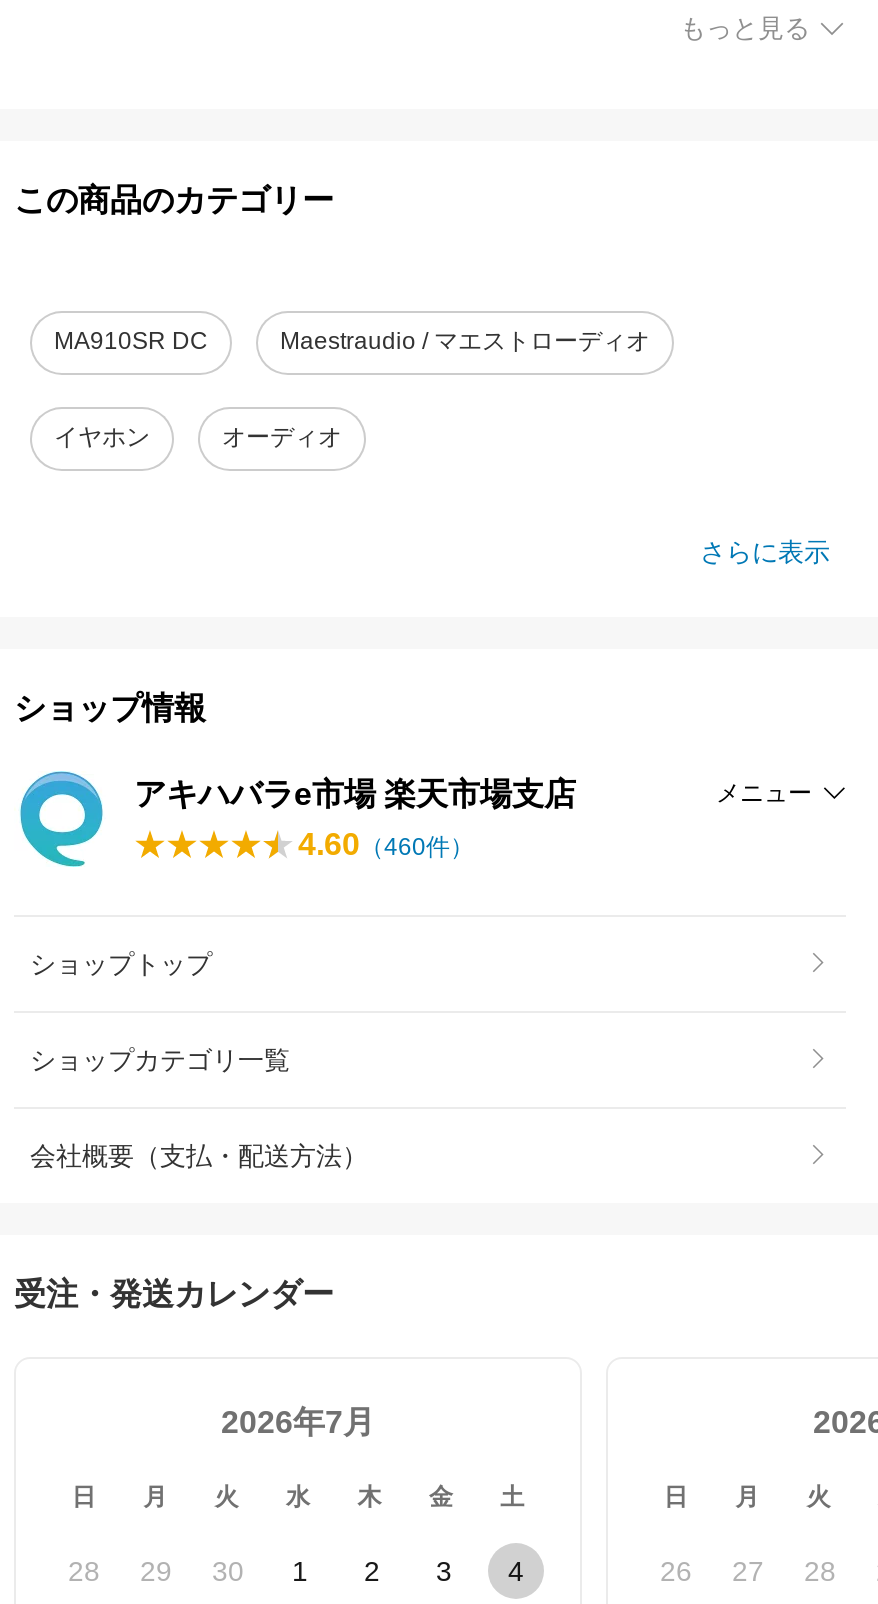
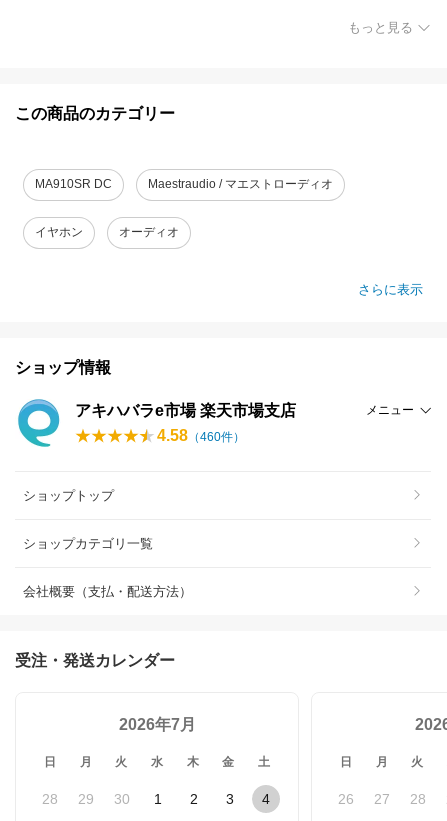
[298,827,474,861] 4.60（460件） -> [157,427,245,444] 4.58（460件）

